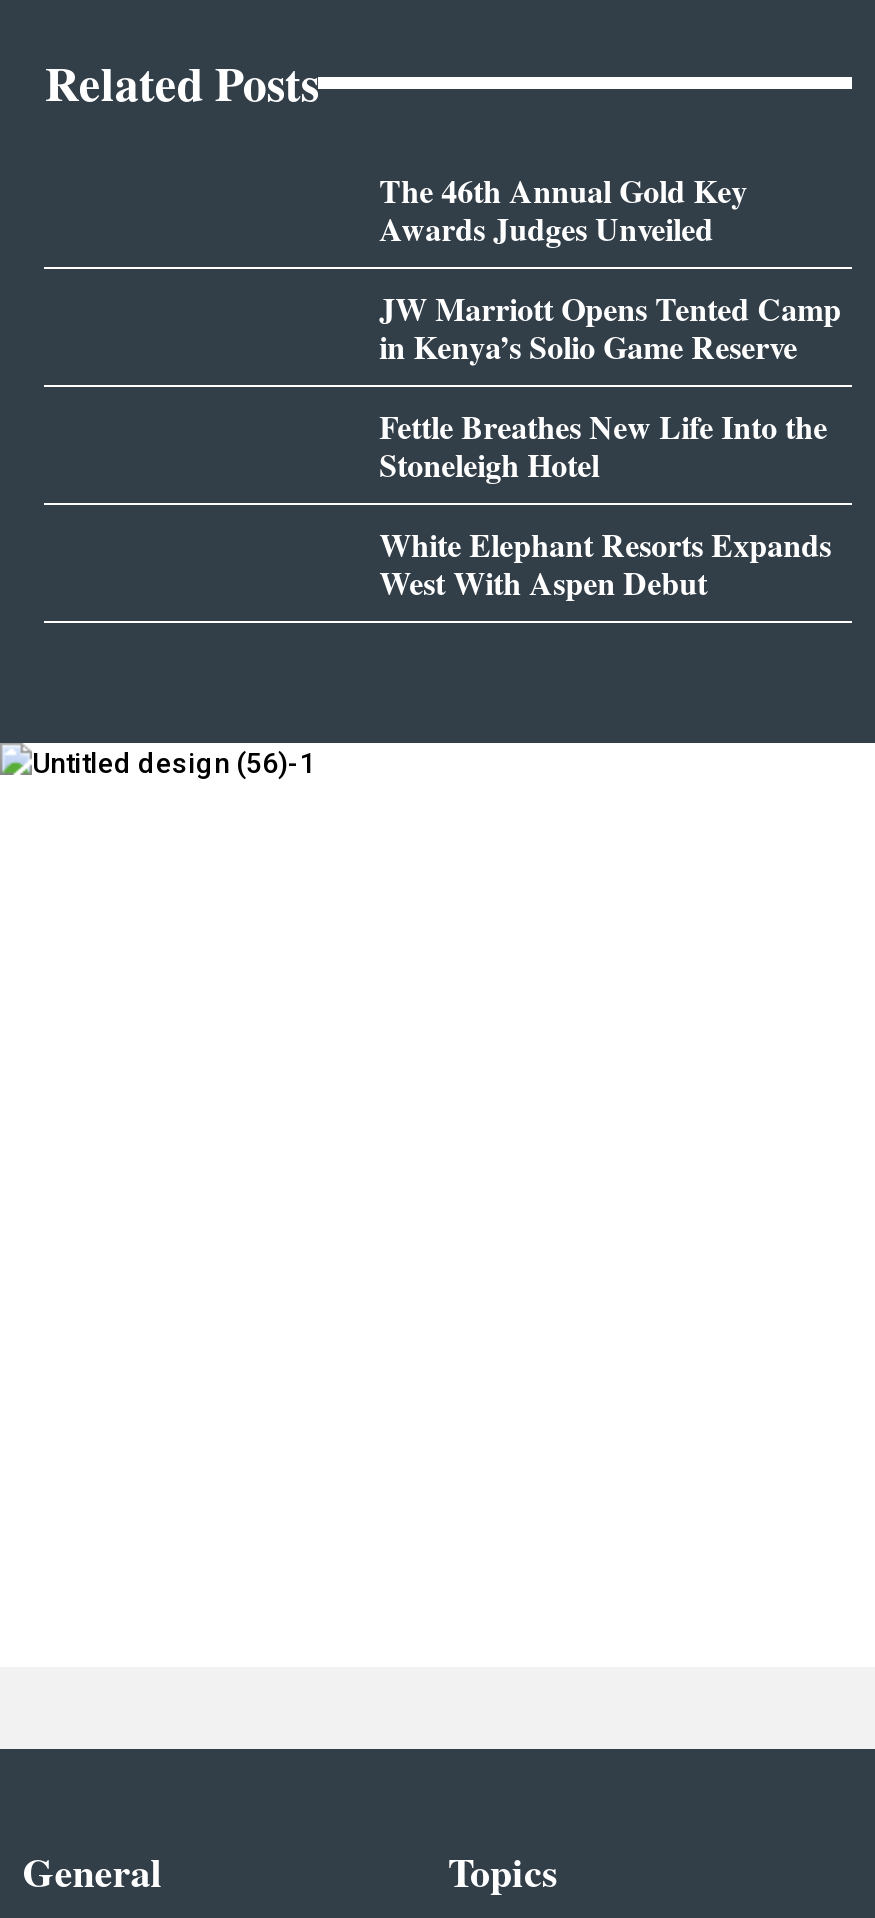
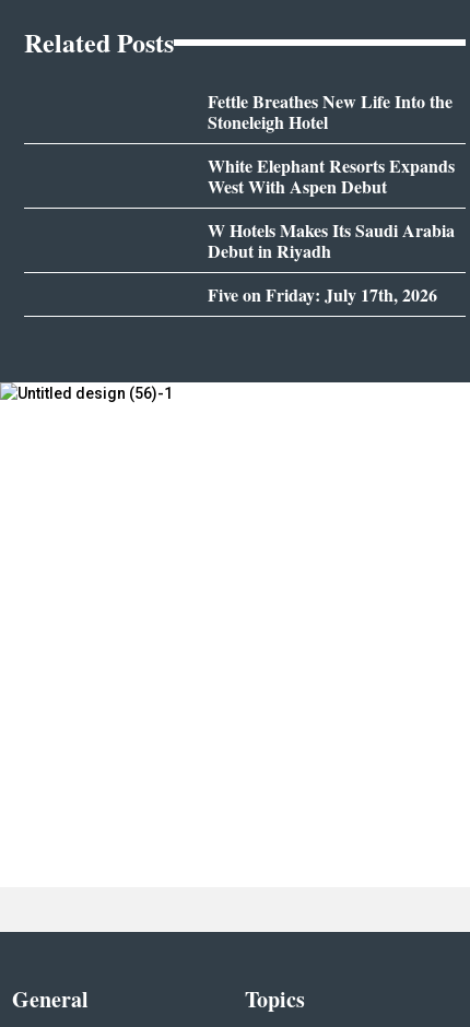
[379,168,841,370] The 46th Annual Gold Key | Awards Judges Unveiled | JW Marriott Opens Tented Camp | in Kenya’s Solio Game Reserve -> none
moved [379,404,831,606] -> [207,89,454,199]: Fettle Breathes New Life Into the | Stoneleigh Hotel | White Elephant Resorts Expands | West With Aspen Debut
none -> [207,218,454,307] W Hotels Makes Its Saudi Arabia | Debut in Riyadh | Five on Friday: July 17th, 2026

